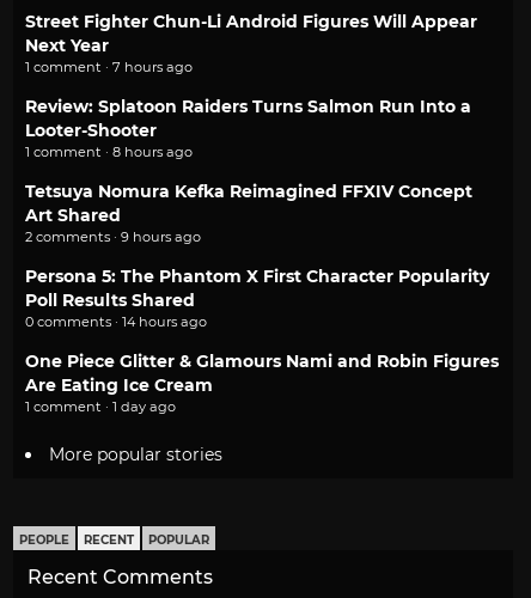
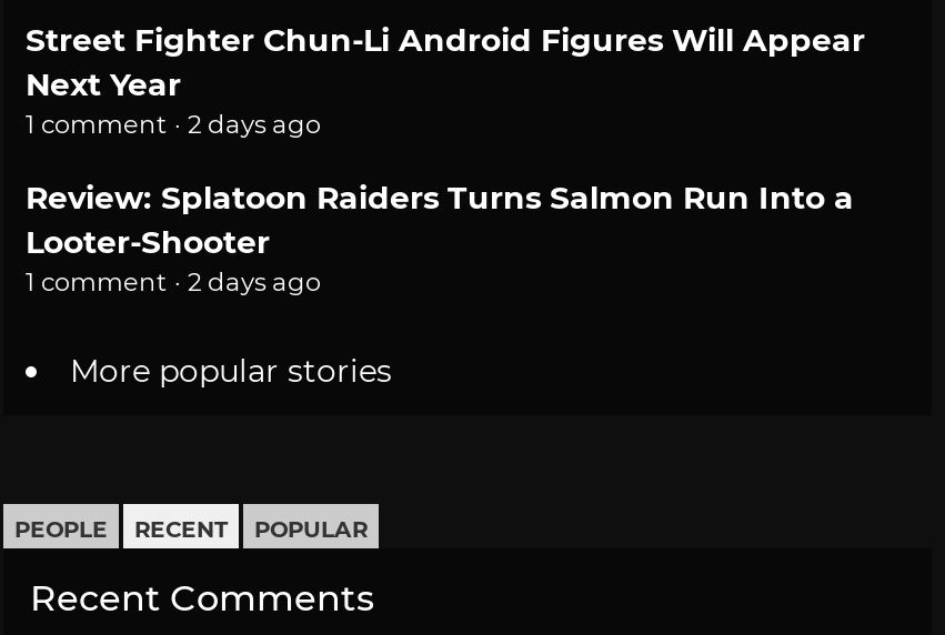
[25,58,193,75] 1 comment · 7 hours ago -> [26,108,321,139] 1 comment · 2 days ago
[25,143,499,415] 1 comment · 8 hours ago | Tetsuya Nomura Kefka Reimagined FFXIV Concept | Art Shared | 2 comments · 9 hours ago | Persona 5: The Phantom X First Character Popularity | Poll Results Shared | 0 comments · 14 hours ago | One Piece Glitter & Glamours Nami and Robin Figures | Are Eating Ice Cream | 1 comment · 1 day ago -> [26,266,321,297] 1 comment · 2 days ago

